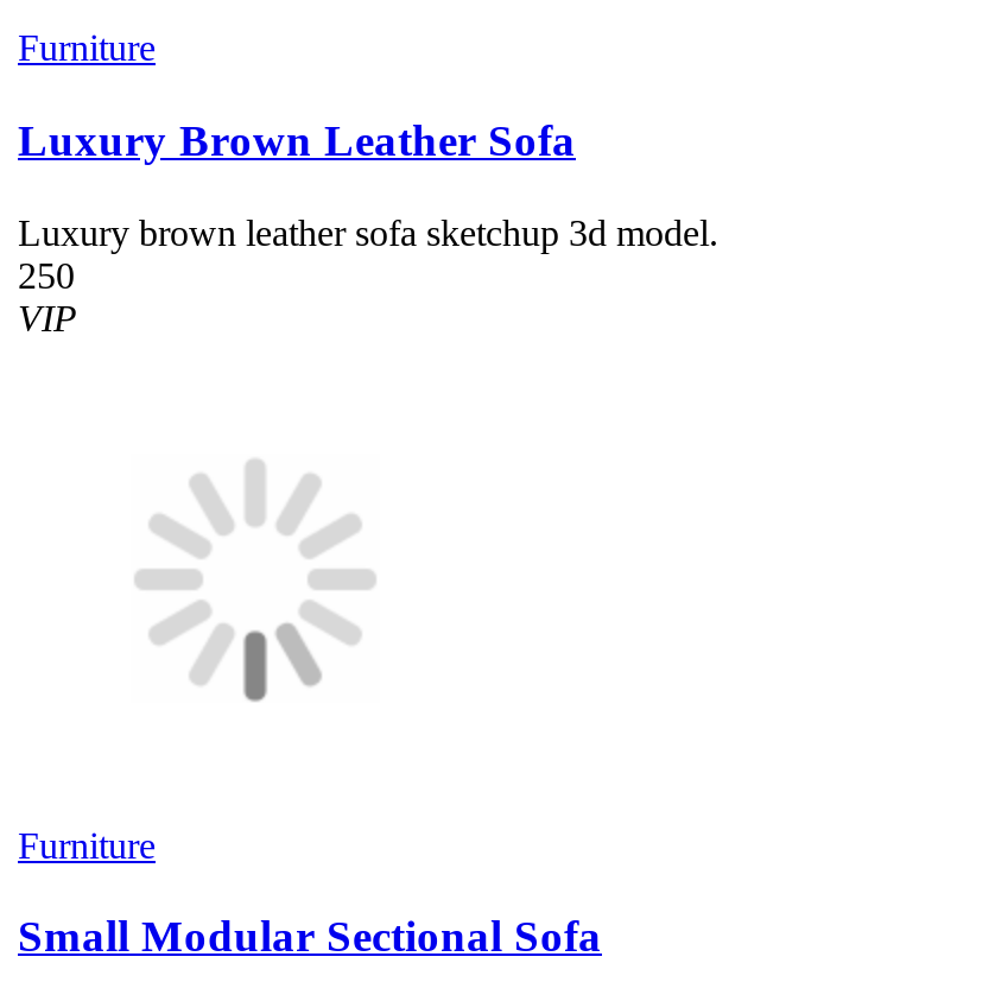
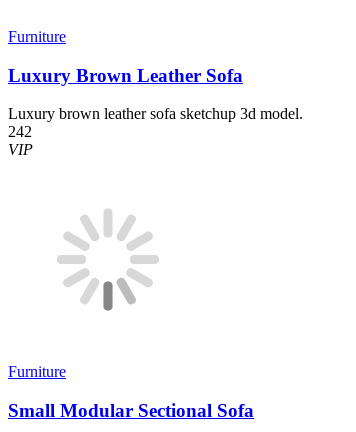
[18,255,75,295] 250 -> [8,123,32,140] 242

